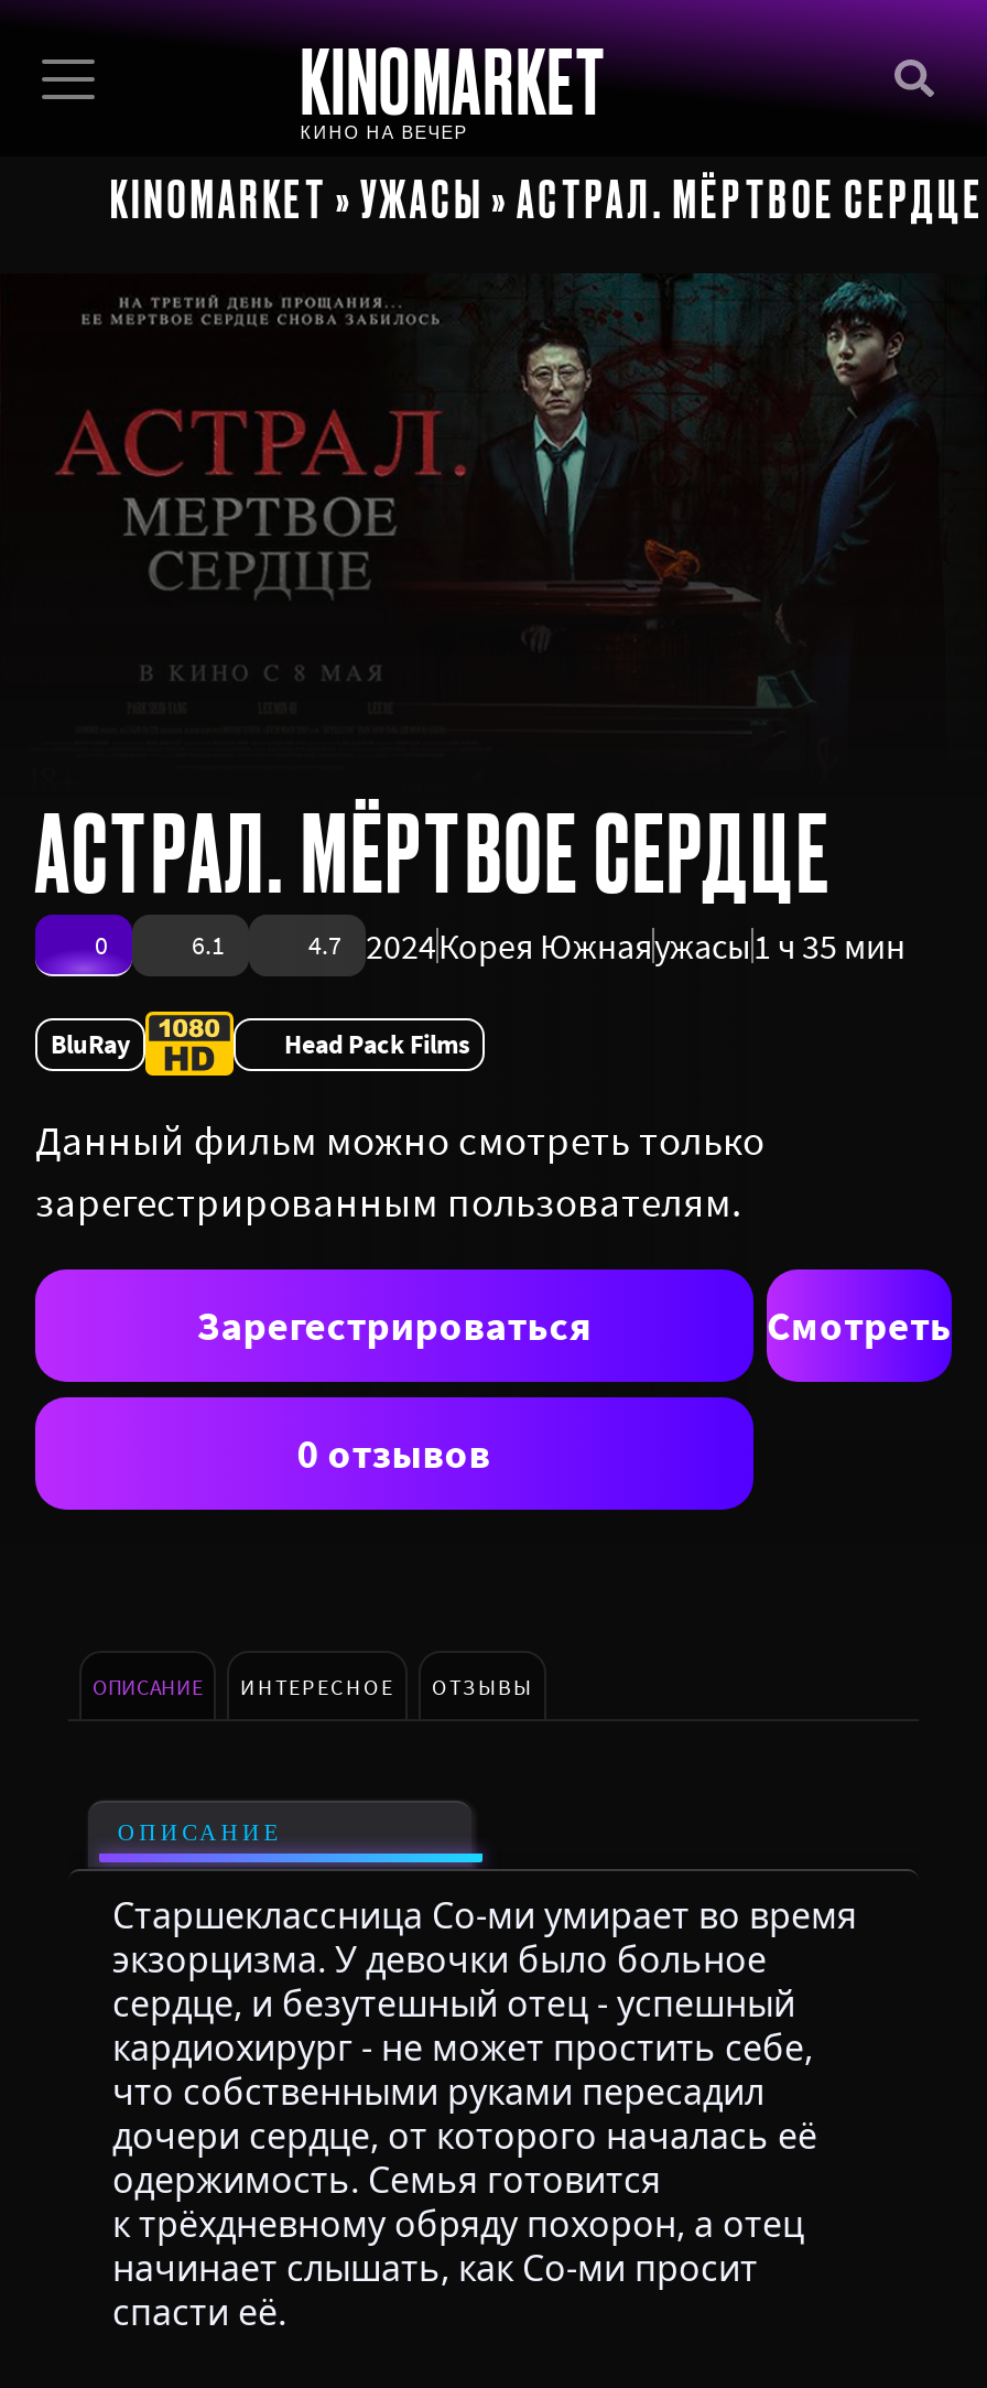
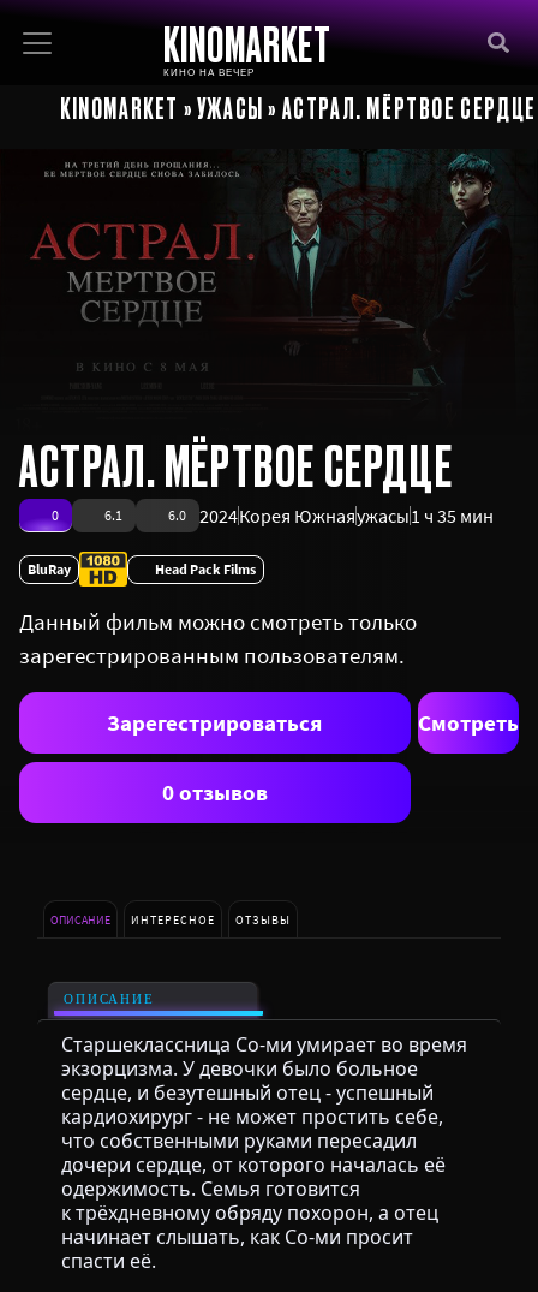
[308,928,341,961] 4.7 -> [168,506,186,524] 6.0

